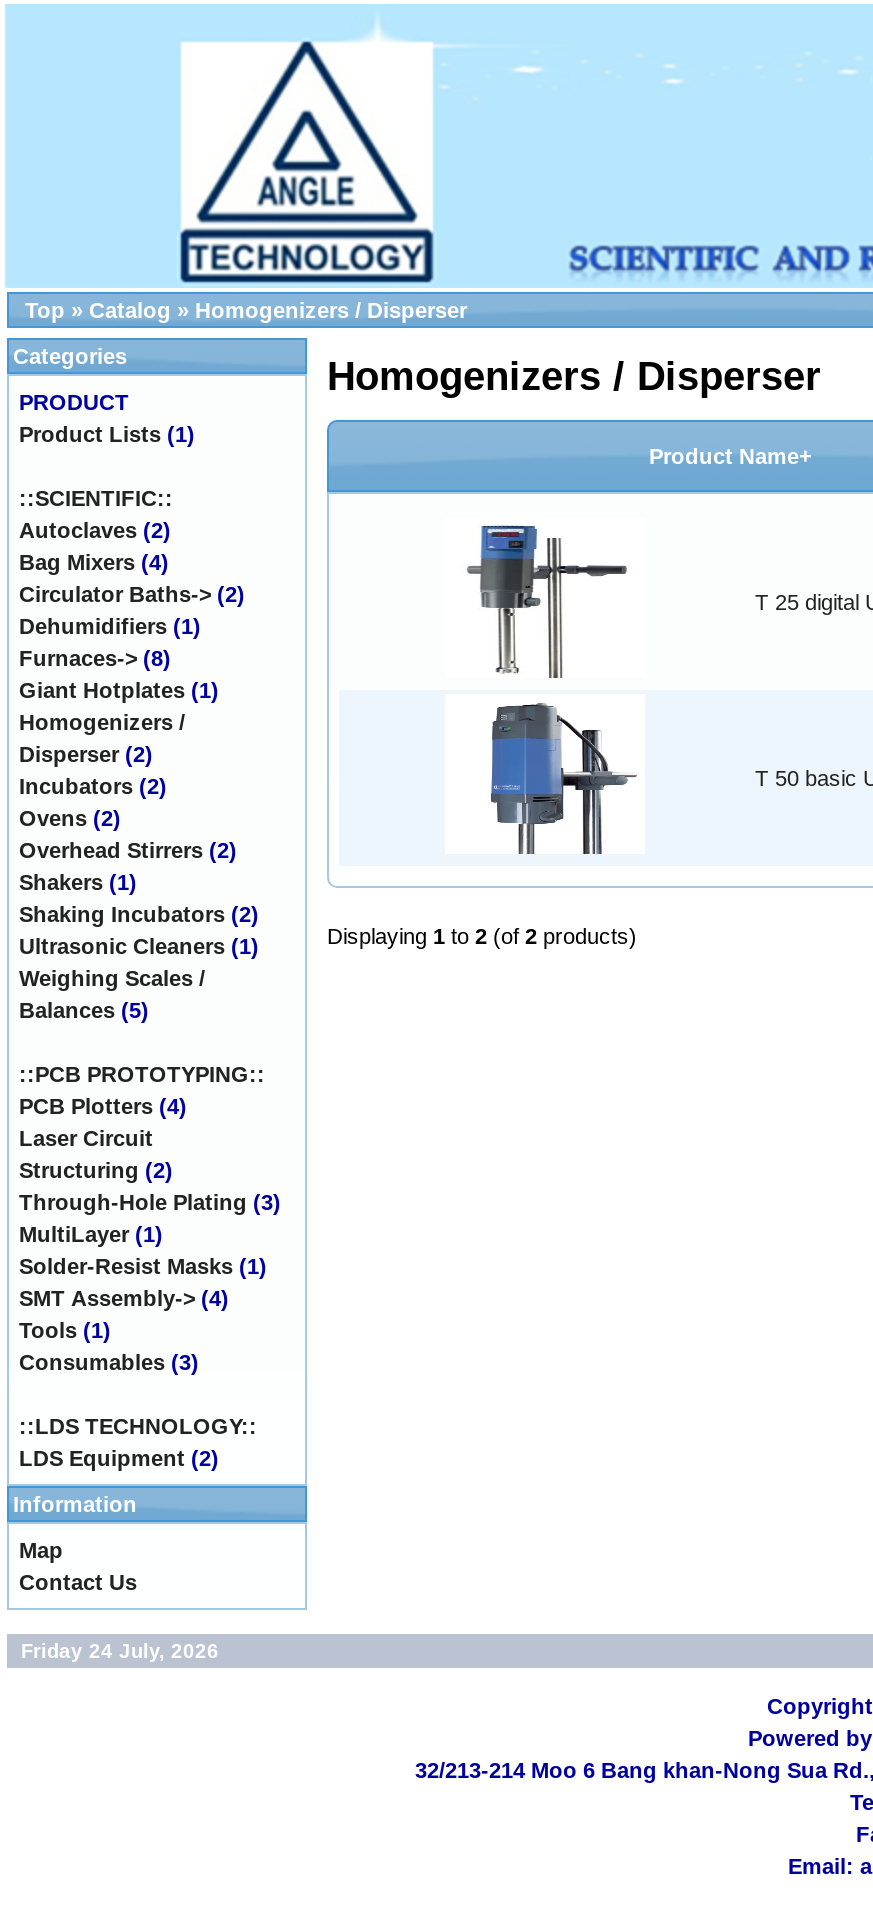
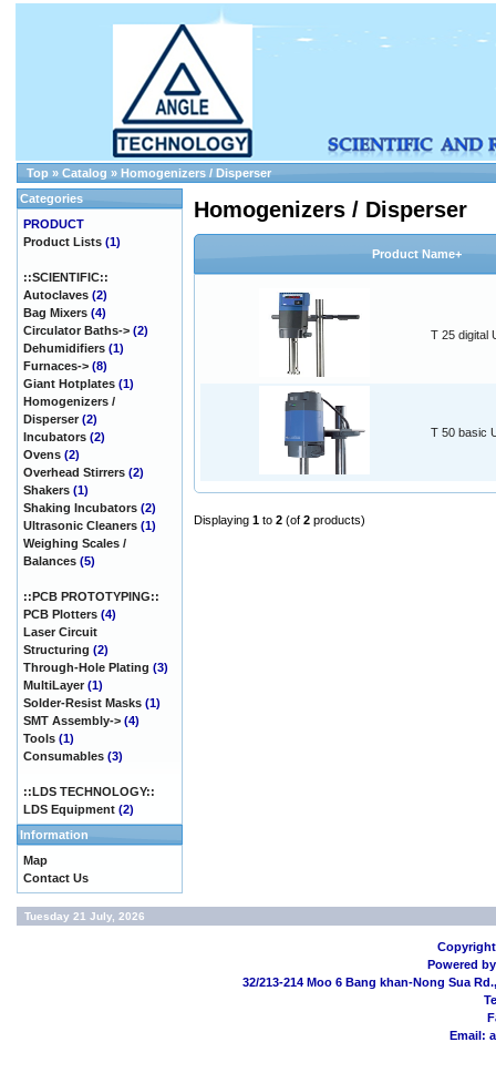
[9,1640,231,1662] Friday 24 July, 2026 -> [18,910,152,922] Tuesday 21 July, 2026

